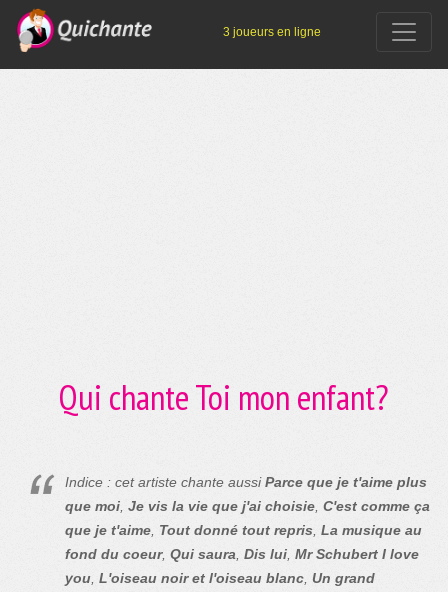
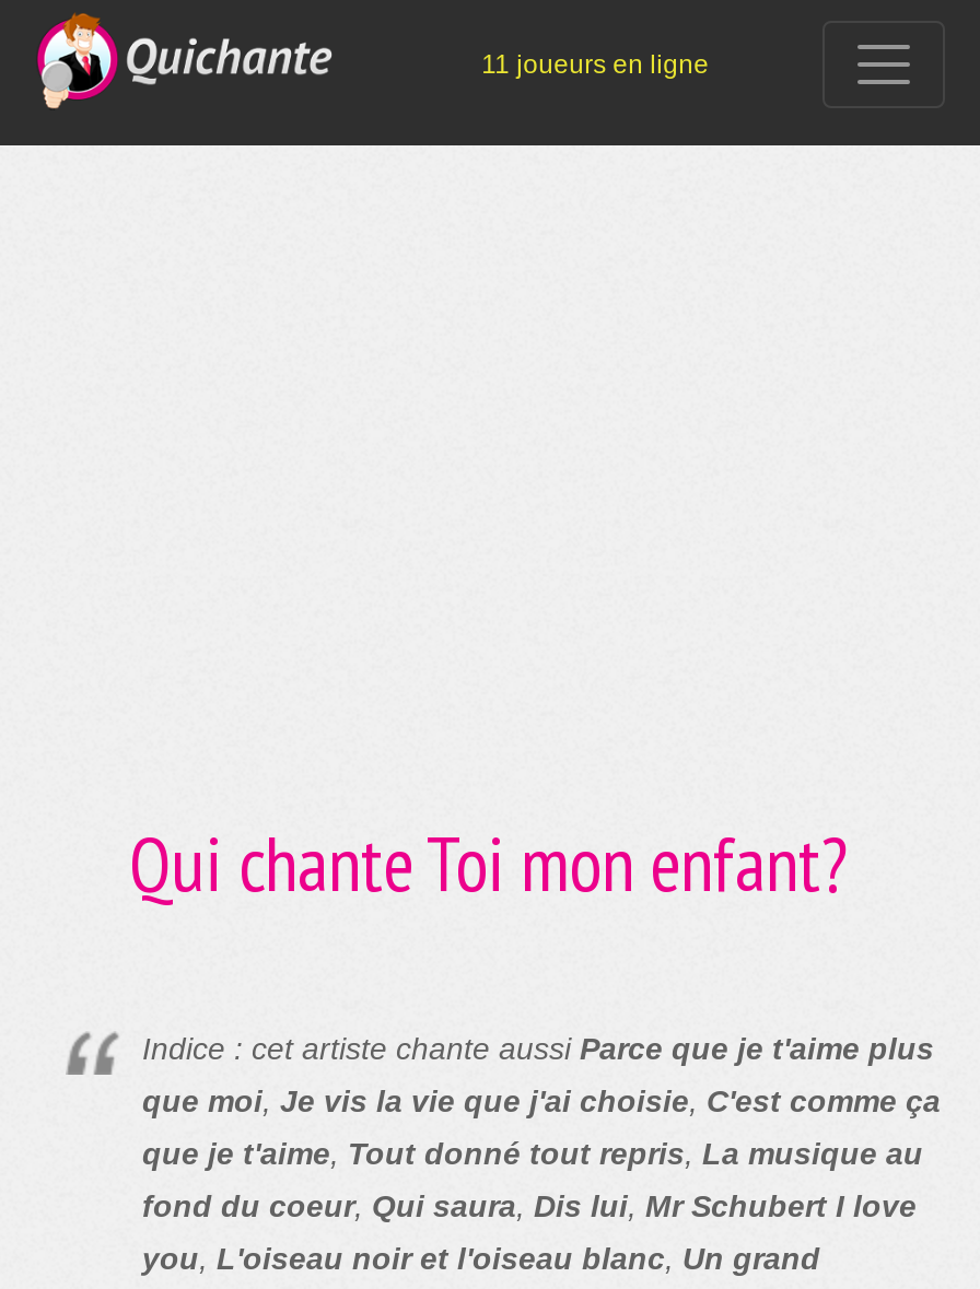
[223,25,321,39] 3 joueurs en ligne -> [482,49,709,80] 11 joueurs en ligne

